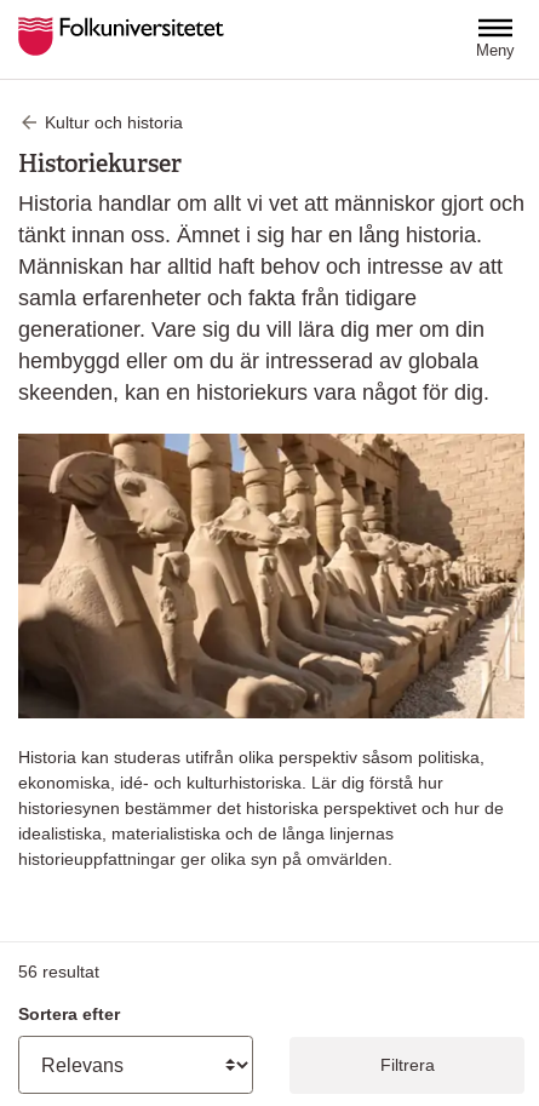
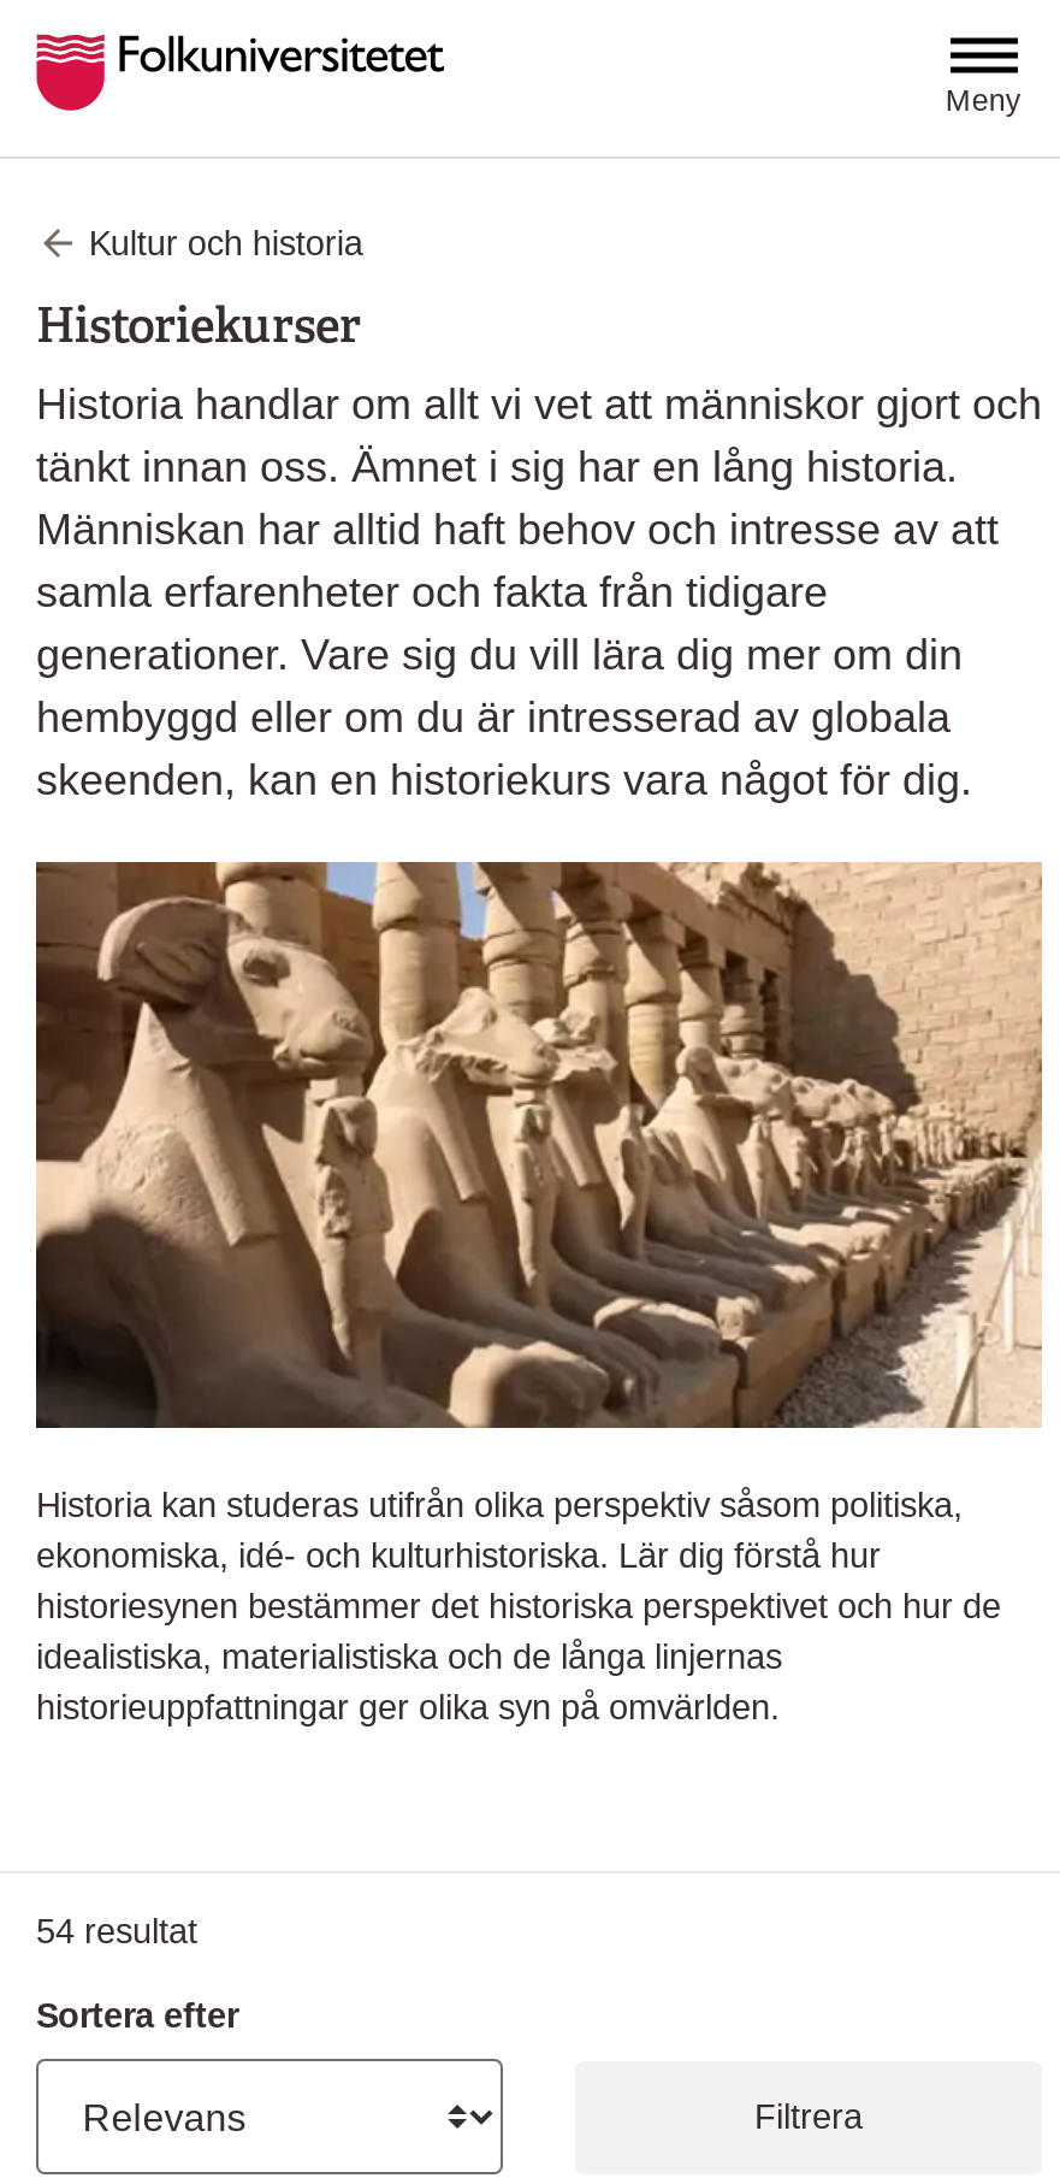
[18,962,99,981] 56 resultat -> [36,1912,197,1950] 54 resultat

